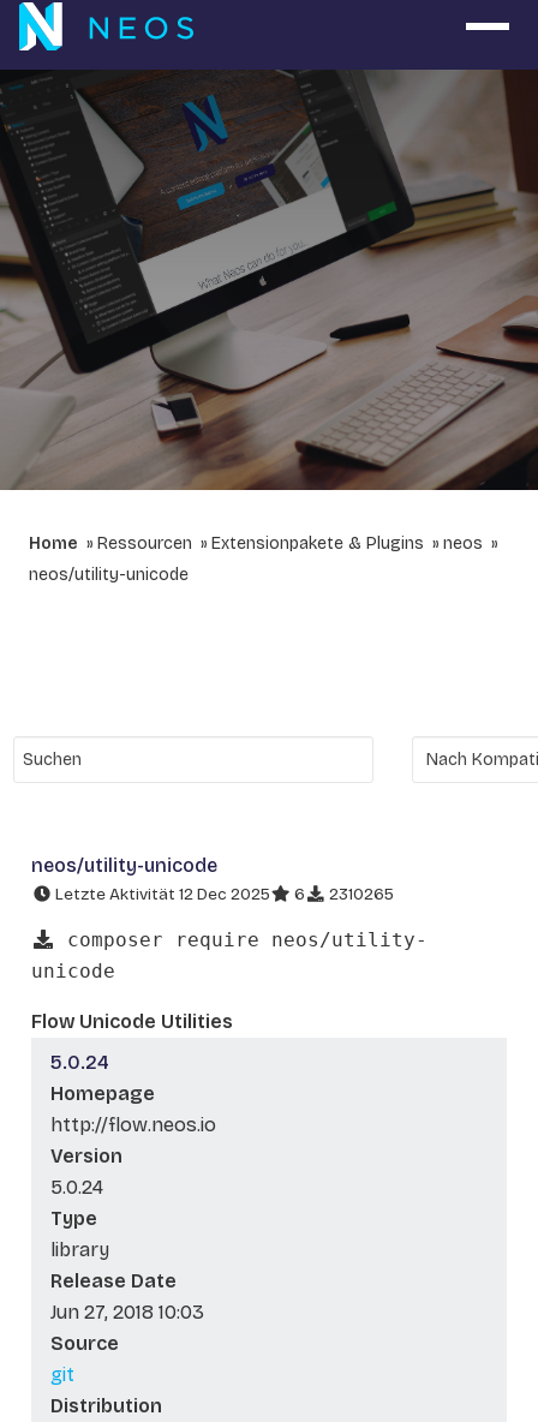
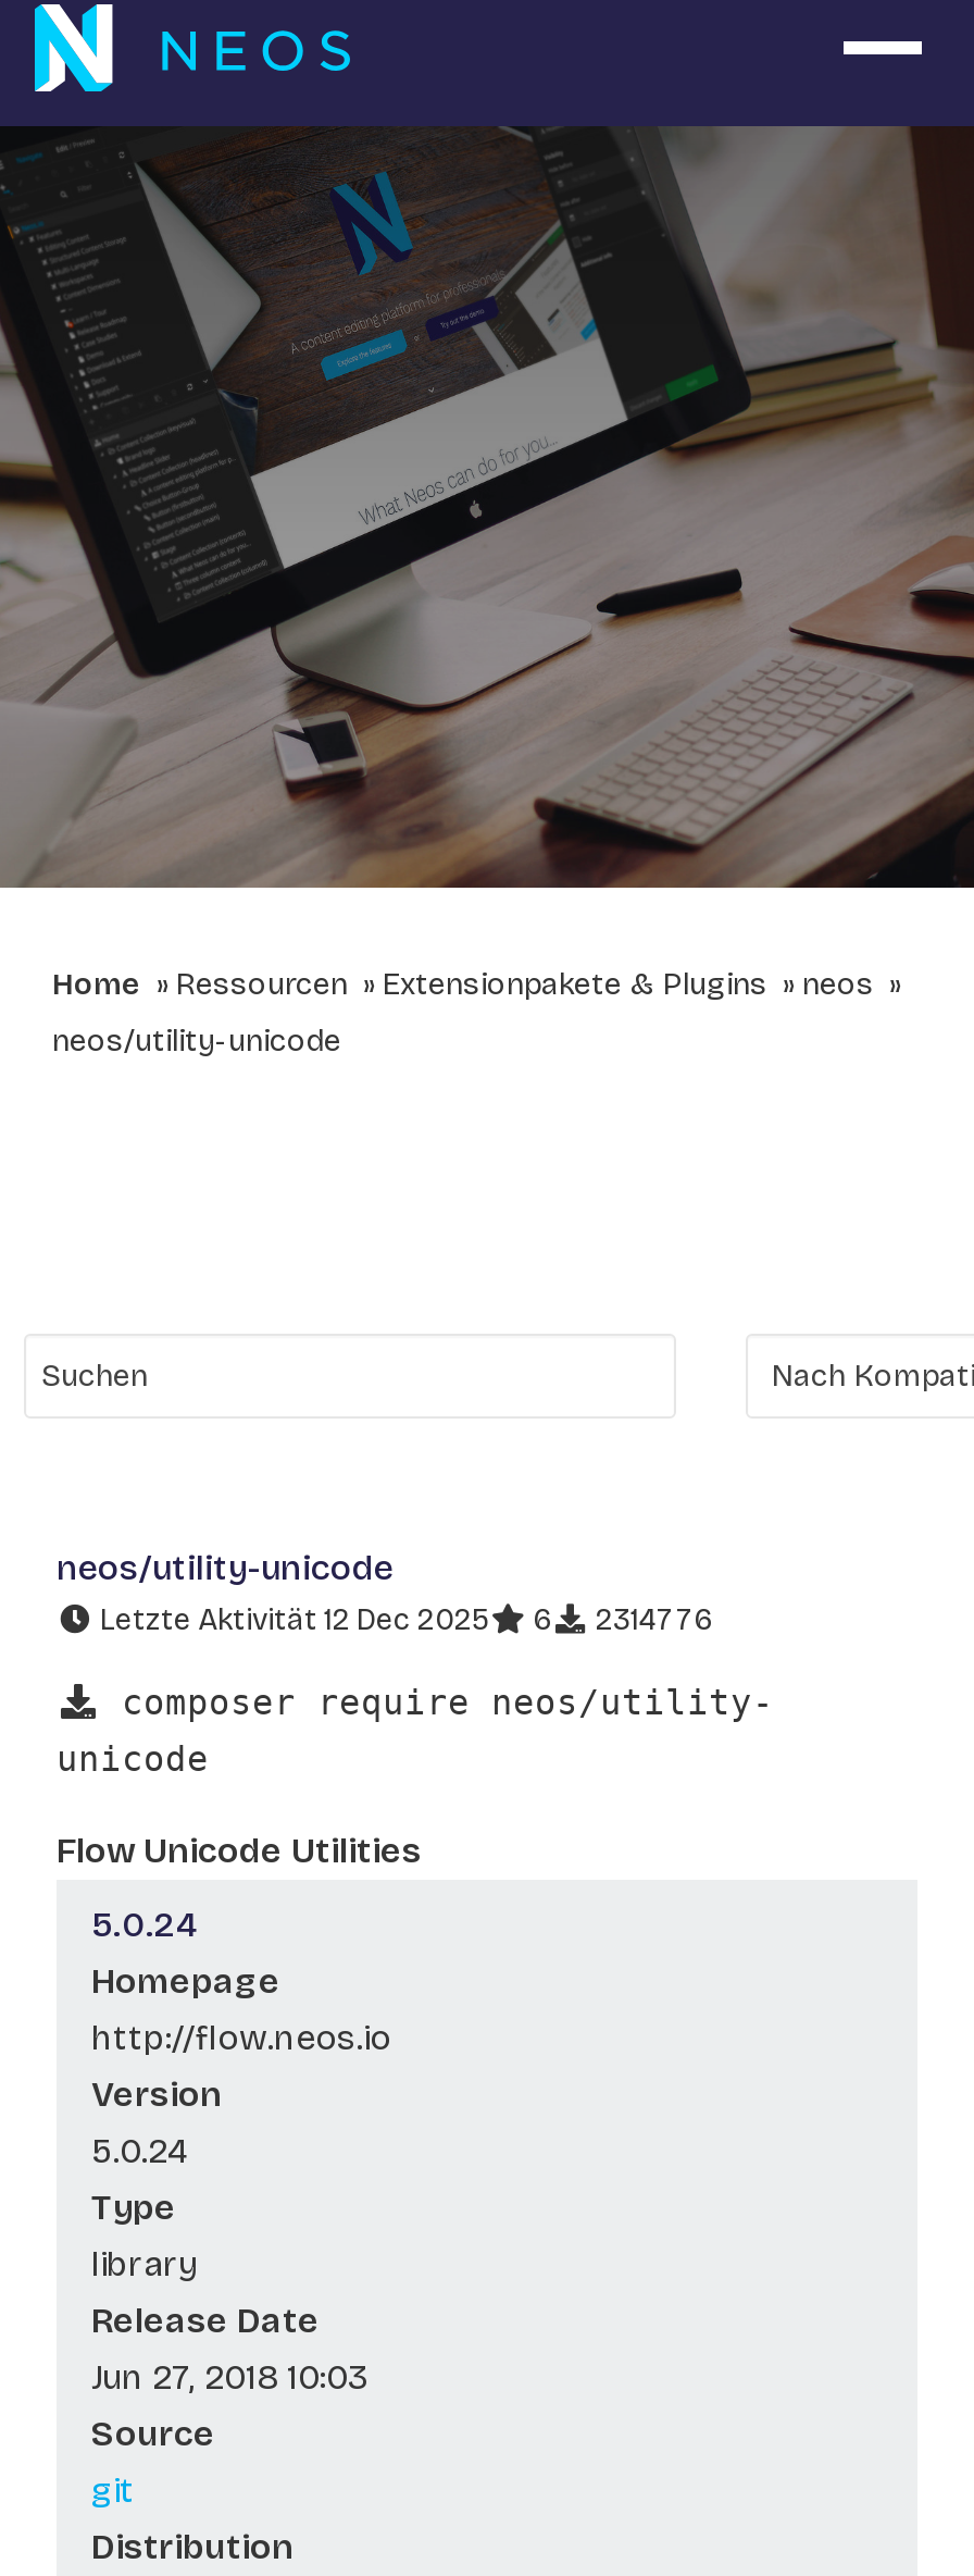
[52,884,394,904] Letzte Aktivität 12 Dec 2025 6 2310265 -> [93,1601,713,1638] Letzte Aktivität 12 Dec 2025 6 2314776

